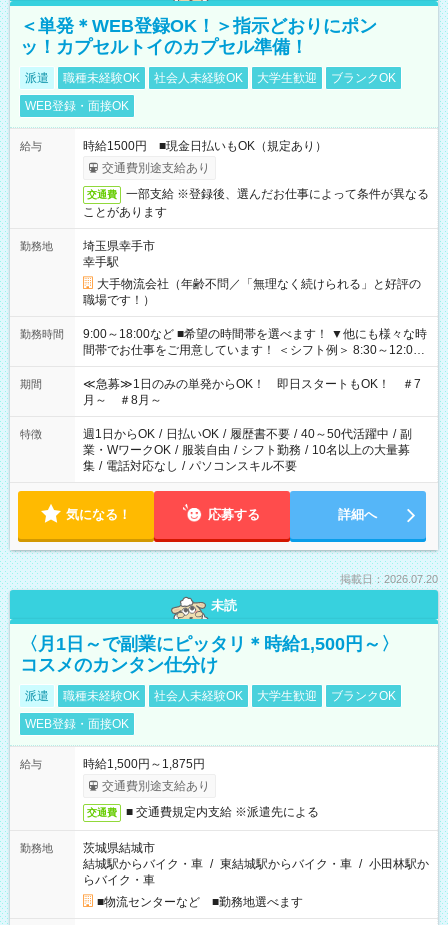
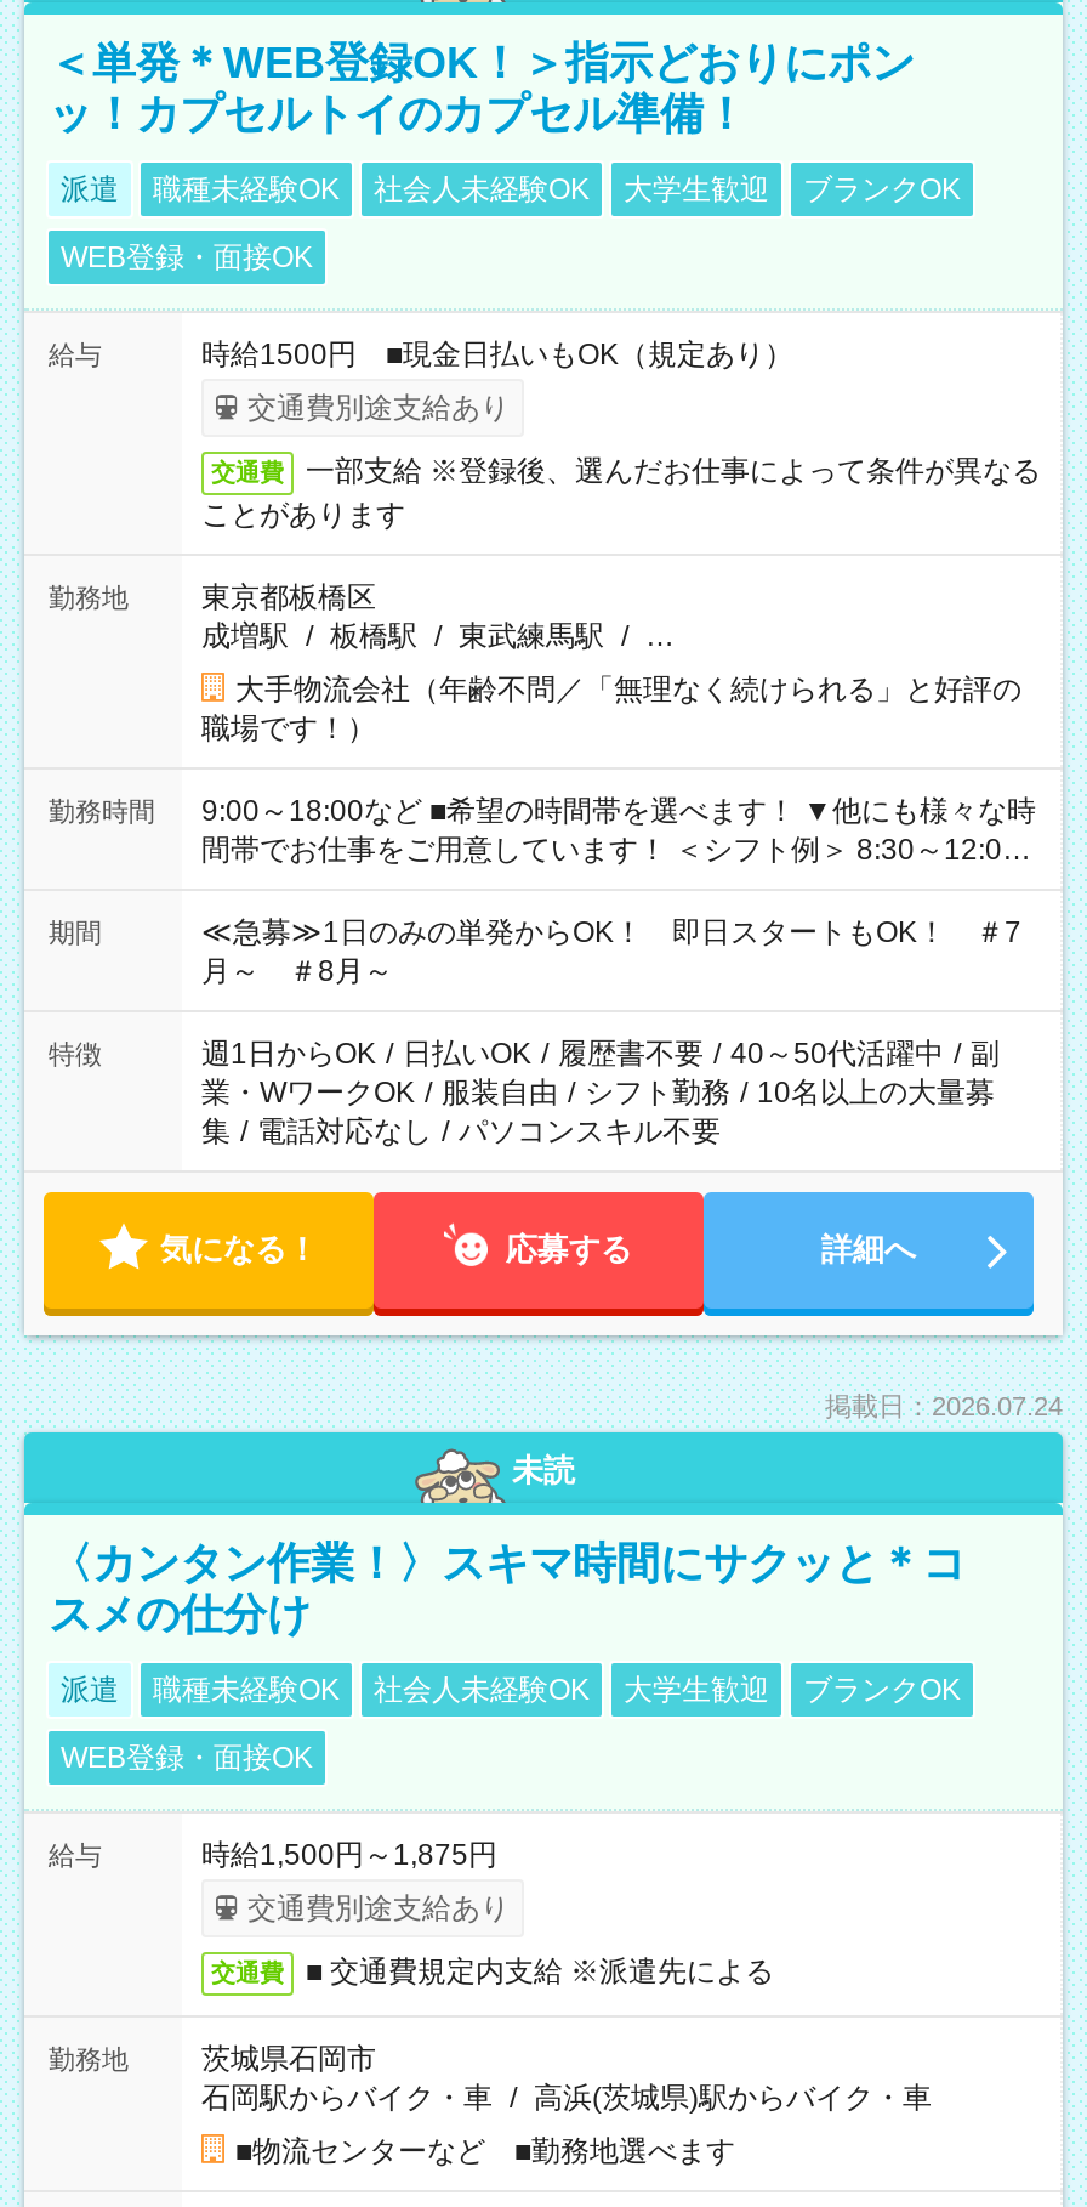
[83,239,155,269] 埼玉県幸手市 | 幸手駅 -> [201,580,675,653] 東京都板橋区 | 成増駅 / 板橋駅 / 東武練馬駅 / …
[340,573,438,585] 掲載日：2026.07.20 -> [825,1391,1063,1420] 掲載日：2026.07.24
[20,634,399,675] 〈月1日～で副業にピッタリ＊時給1,500円～〉 | コスメのカンタン仕分け -> [49,1539,966,1639] 〈カンタン作業！〉スキマ時間にサクッと＊コ | スメの仕分け
[83,841,429,887] 茨城県結城市 | 結城駅からバイク・車 / 東結城駅からバイク・車 / 小田林駅か | らバイク・車 -> [201,2042,932,2115] 茨城県石岡市 | 石岡駅からバイク・車 / 高浜(茨城県)駅からバイク・車

